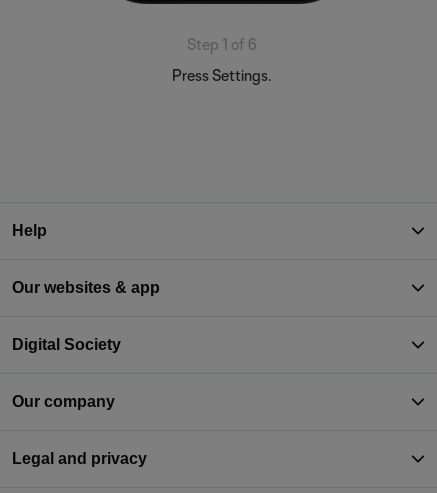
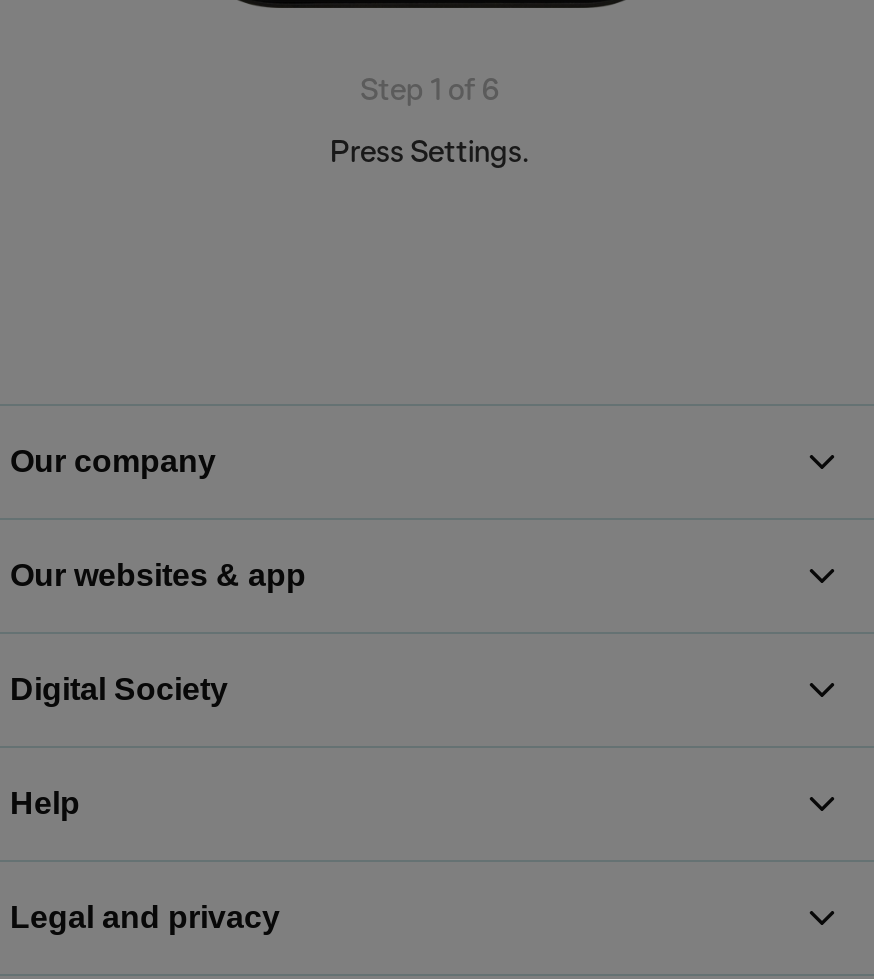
moved [12,222,47,239] -> [10,786,80,820]: Help
moved [12,393,115,410] -> [10,444,216,478]: Our company

